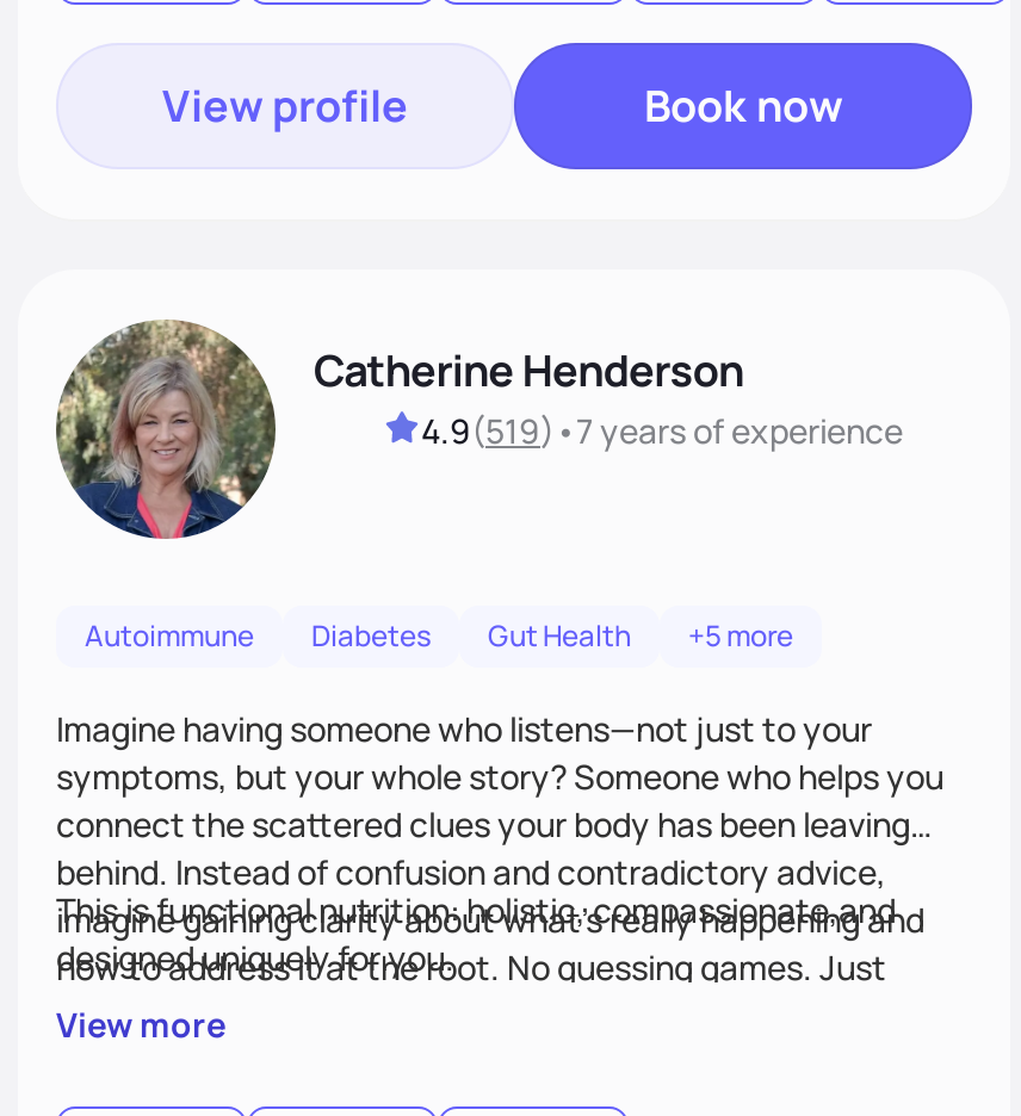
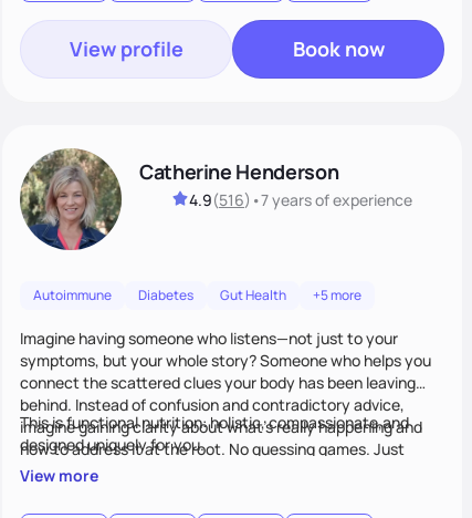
[421,407,903,453] 4.9(519) •7 years of experience -> [189,189,412,210] 4.9(516) •7 years of experience

